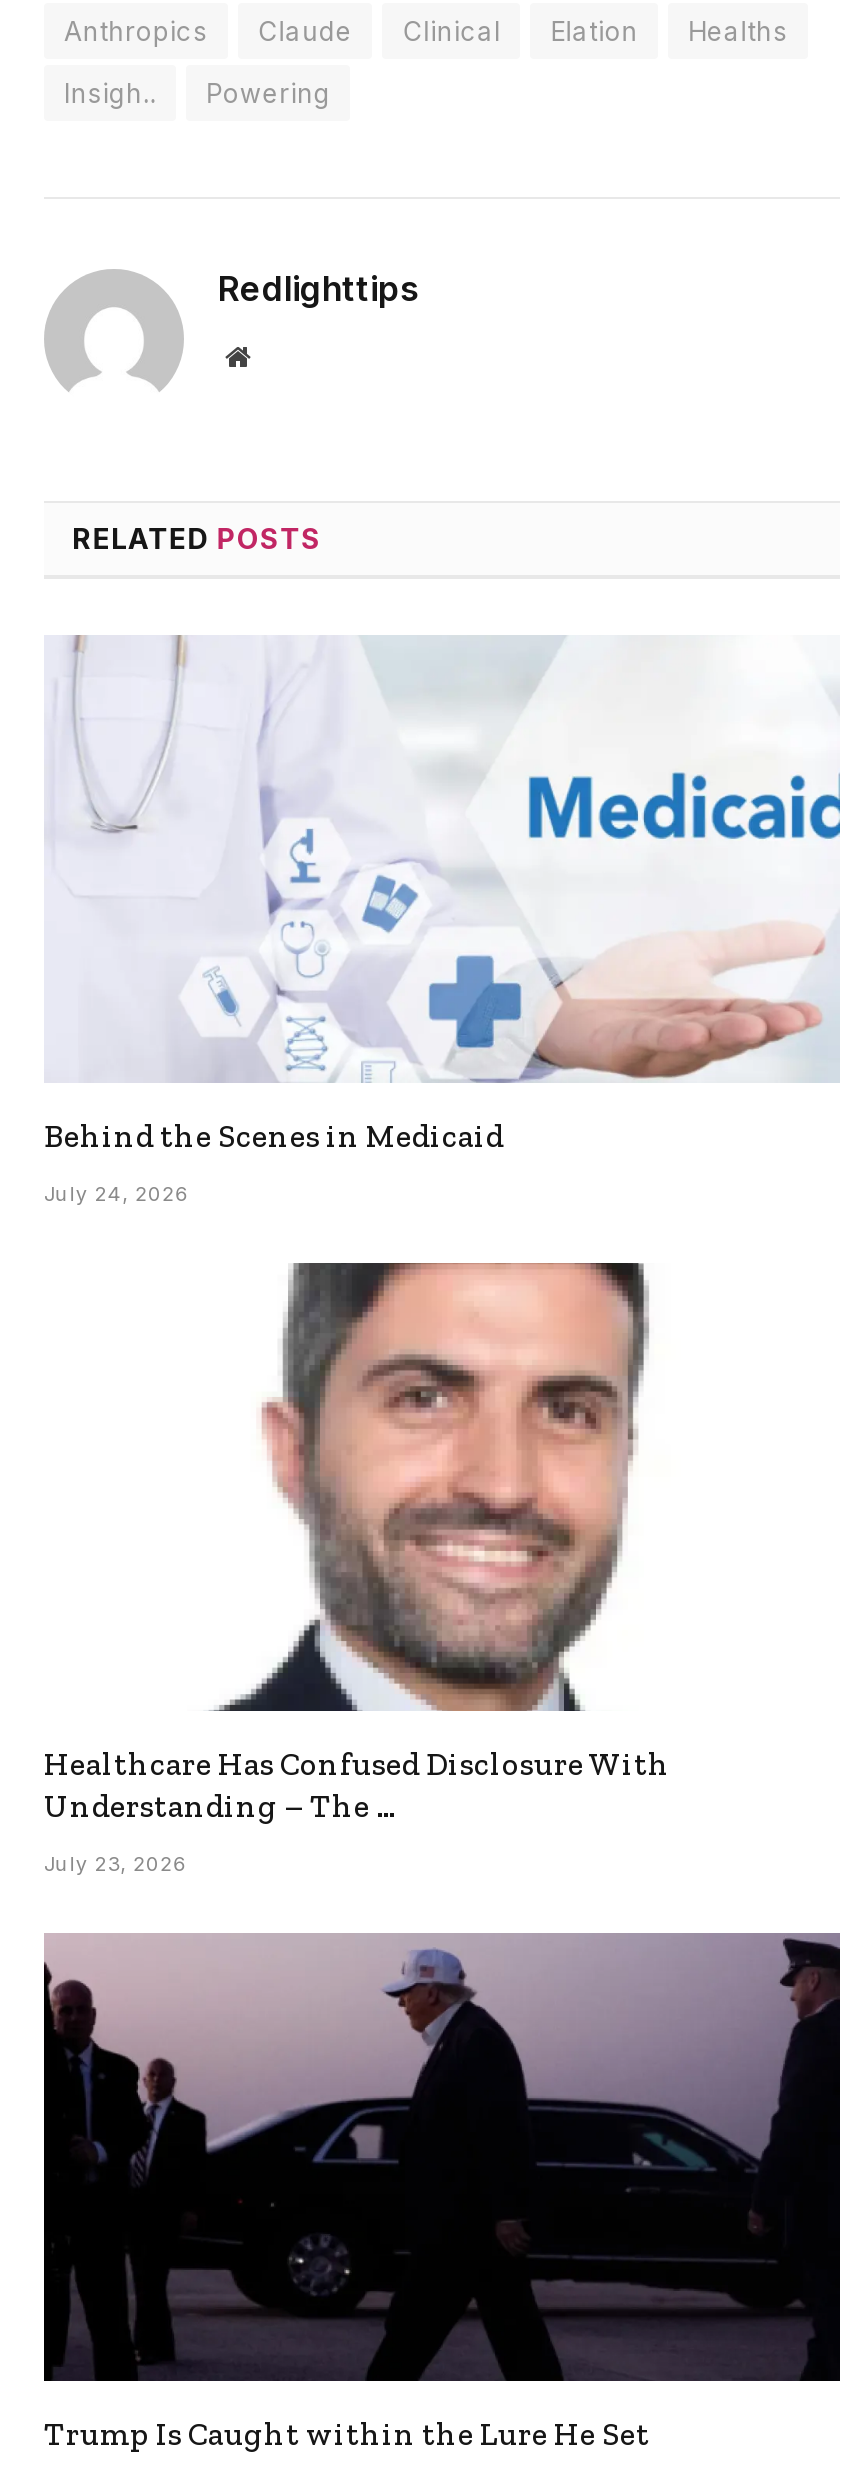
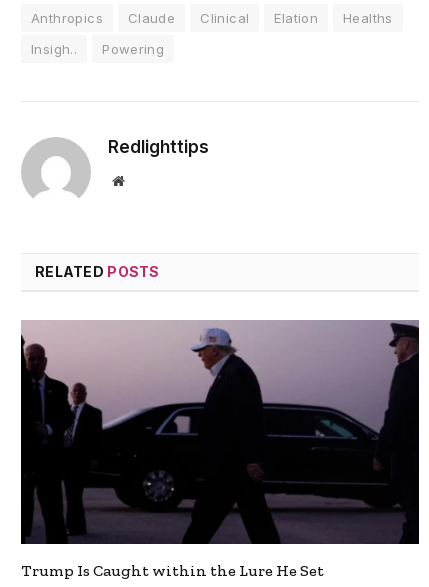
[44,637,842,1206] [image] | Behind the Scenes in Medicaid | July 24, 2026 -> none
[44,1261,670,1875] [image] | Healthcare Has Confused Disclosure With | Understanding – The … | July 23, 2026 -> none

